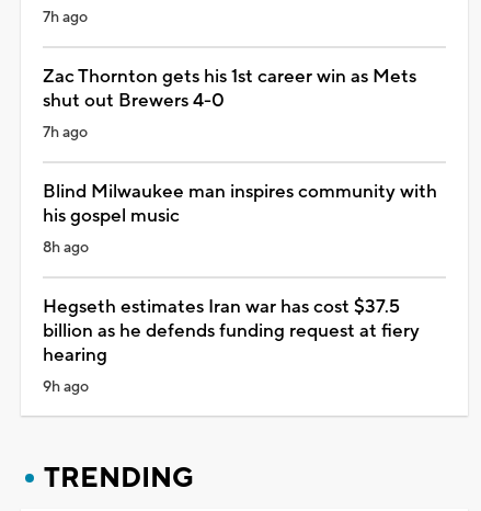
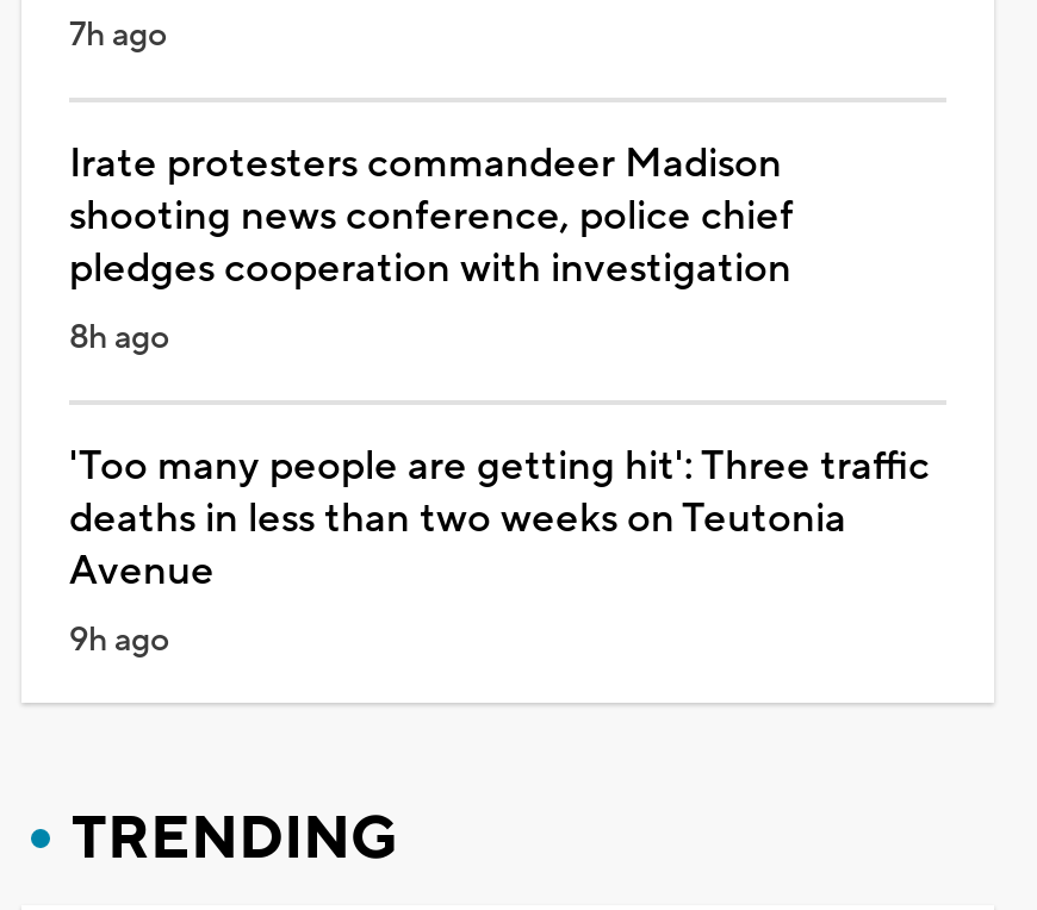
[43,64,437,228] Zac Thornton gets his 1st career win as Mets | shut out Brewers 4-0 | 7h ago | Blind Milwaukee man inspires community with | his gospel music -> [69,138,794,295] Irate protesters commandeer Madison | shooting news conference, police chief | pledges cooperation with investigation
[43,295,420,367] Hegseth estimates Iran war has cost $37.5 | billion as he defends funding request at fiery | hearing -> [69,440,930,597] 'Too many people are getting hit': Three traffic | deaths in less than two weeks on Teutonia | Avenue

